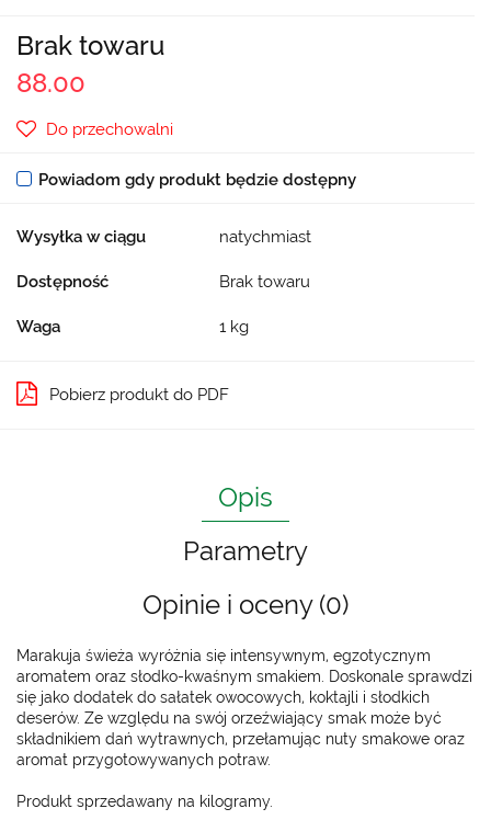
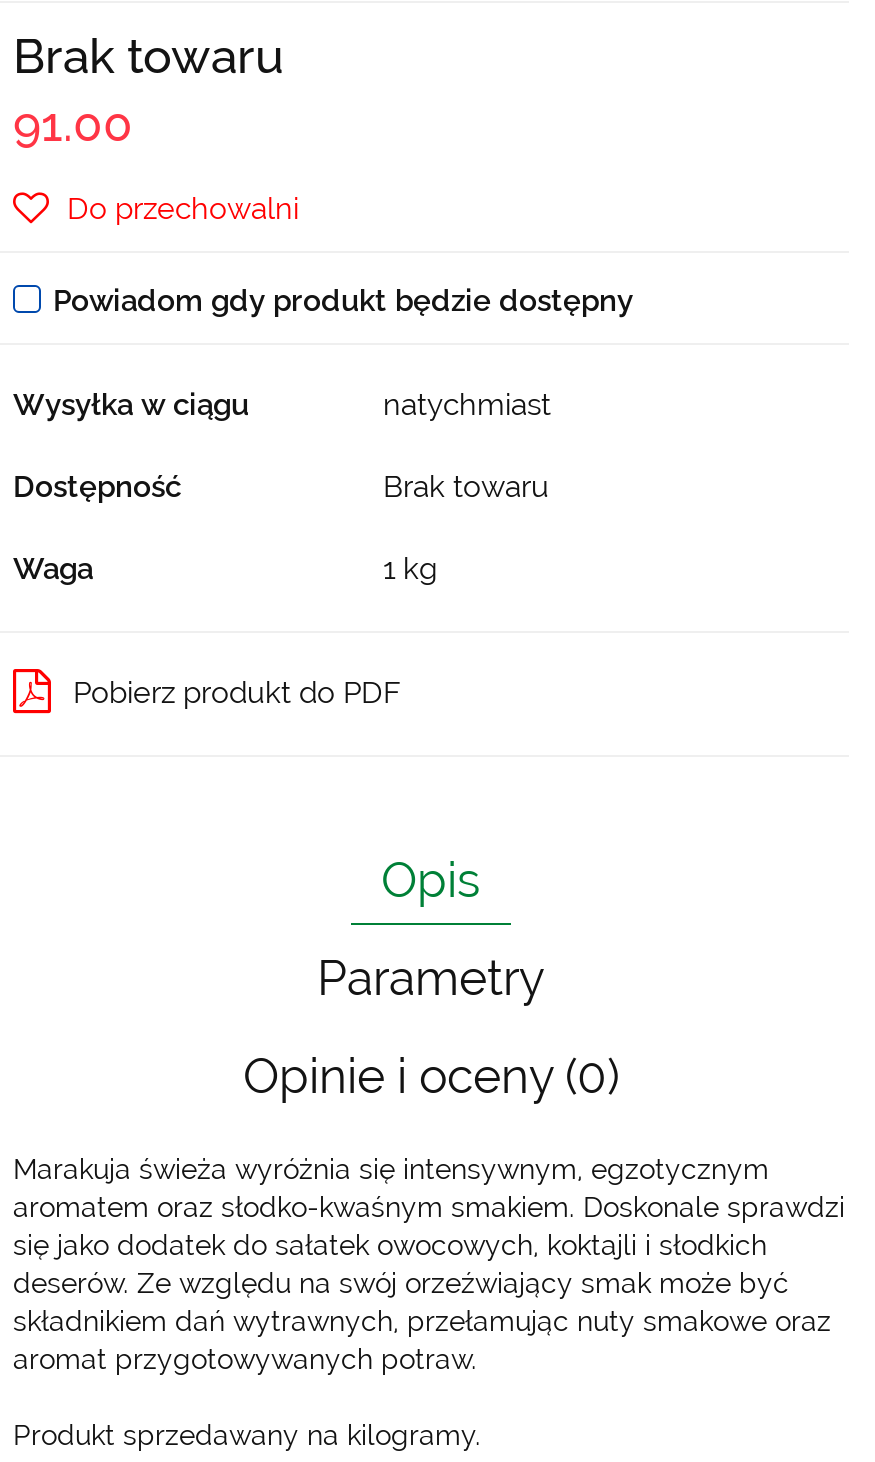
[16,67,85,99] 88.00 -> [13,95,133,153] 91.00

